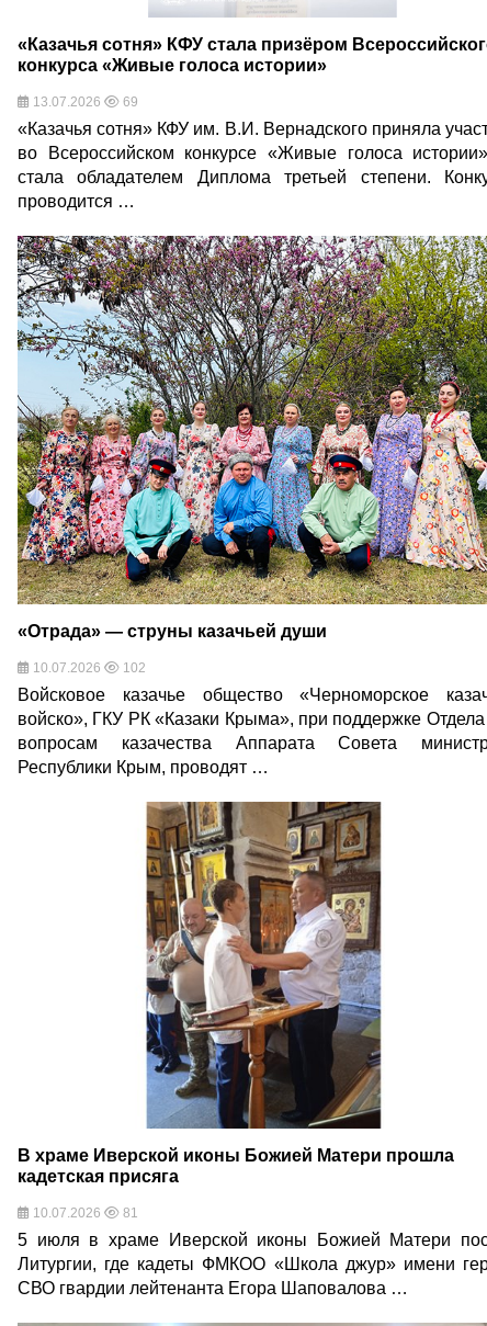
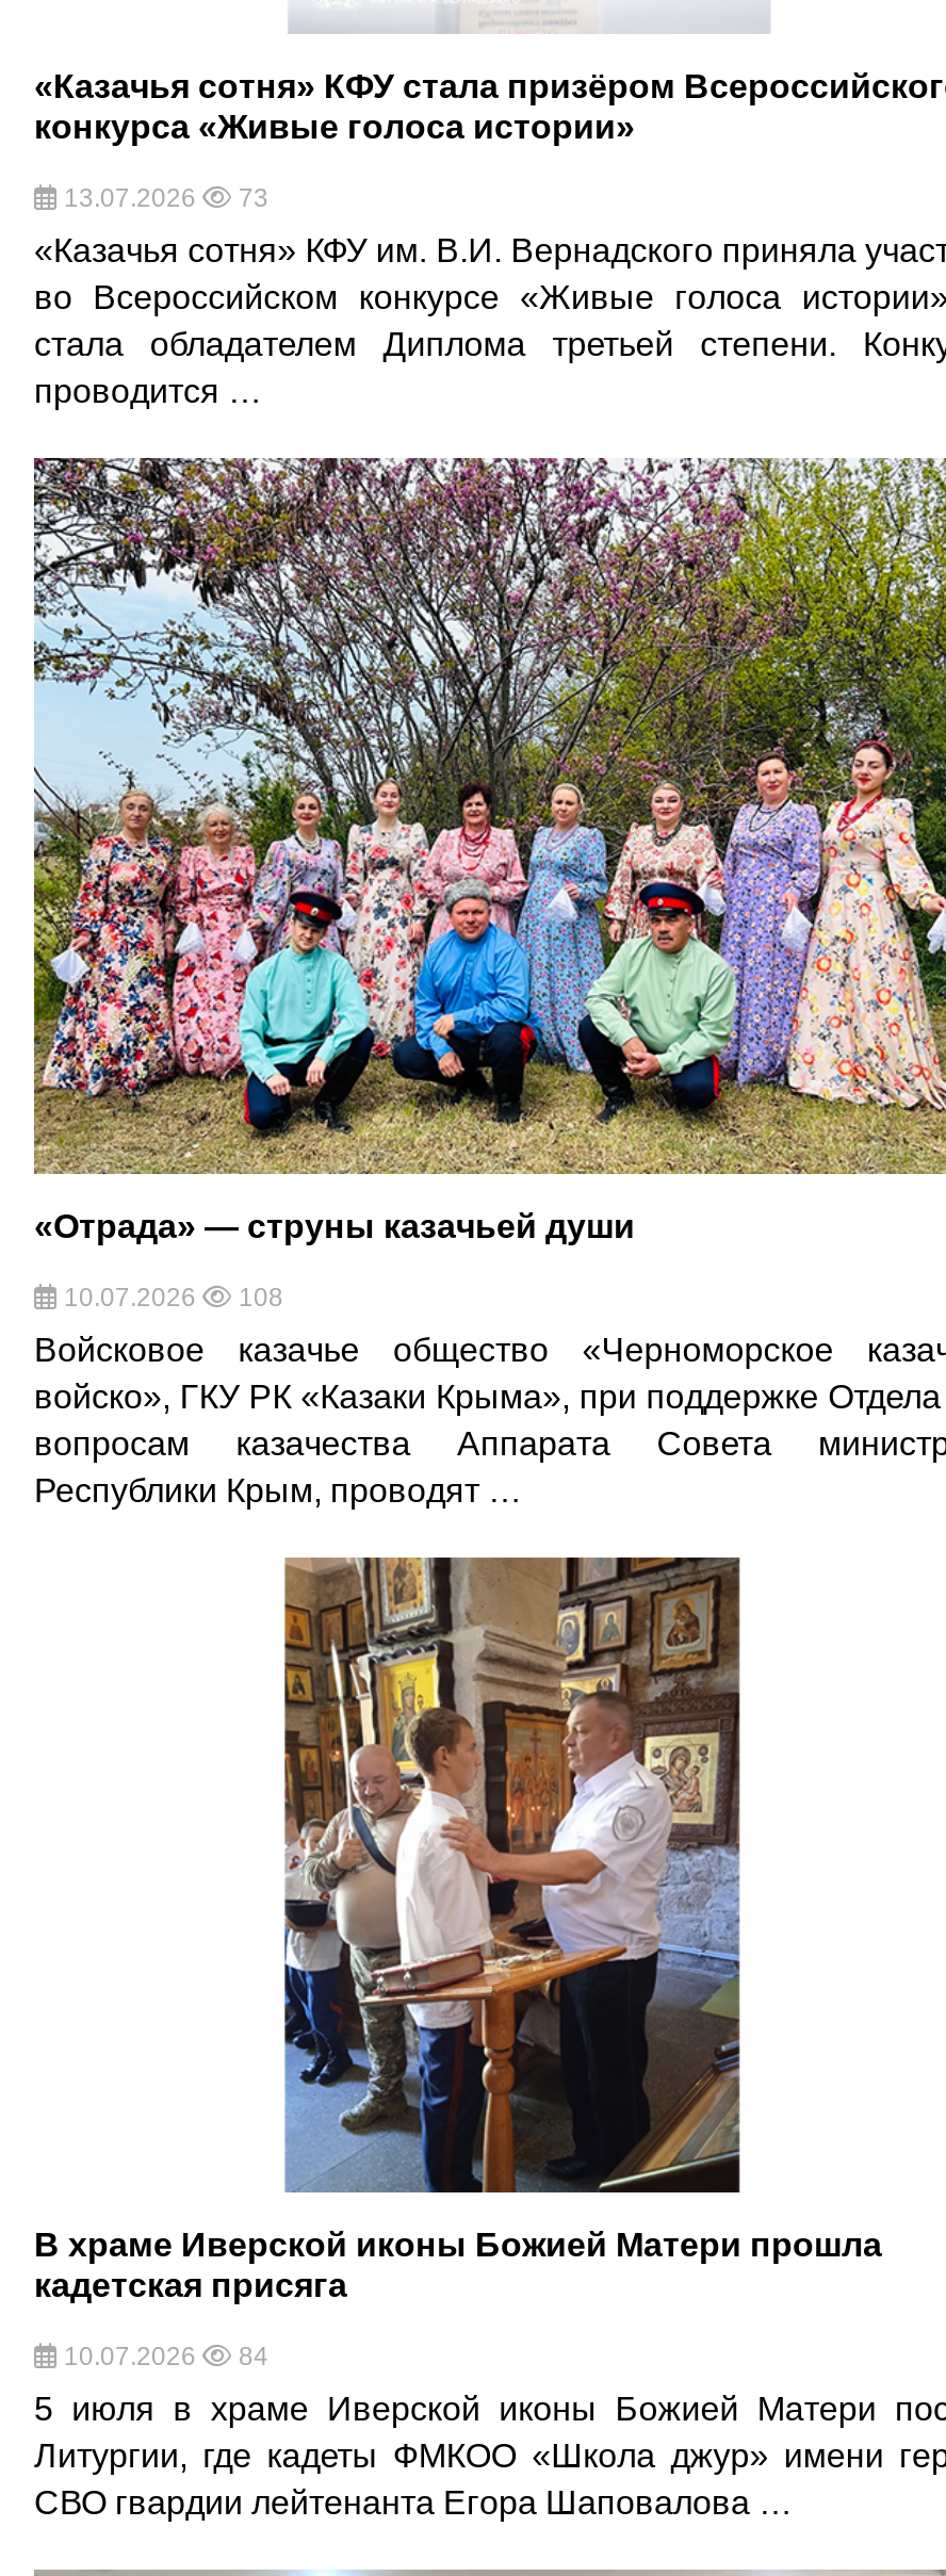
[30,94,138,109] 13.07.2026 69 -> [58,182,268,212] 13.07.2026 73
[30,660,146,675] 10.07.2026 102 -> [58,1282,283,1312] 10.07.2026 108
[30,1205,138,1220] 10.07.2026 81 -> [58,2341,268,2371] 10.07.2026 84

